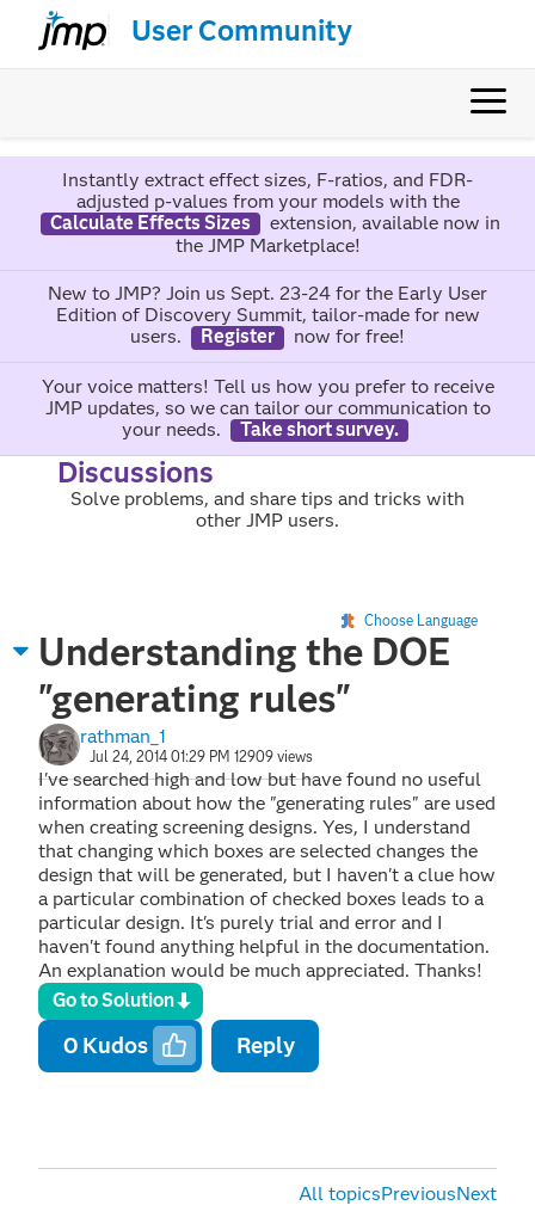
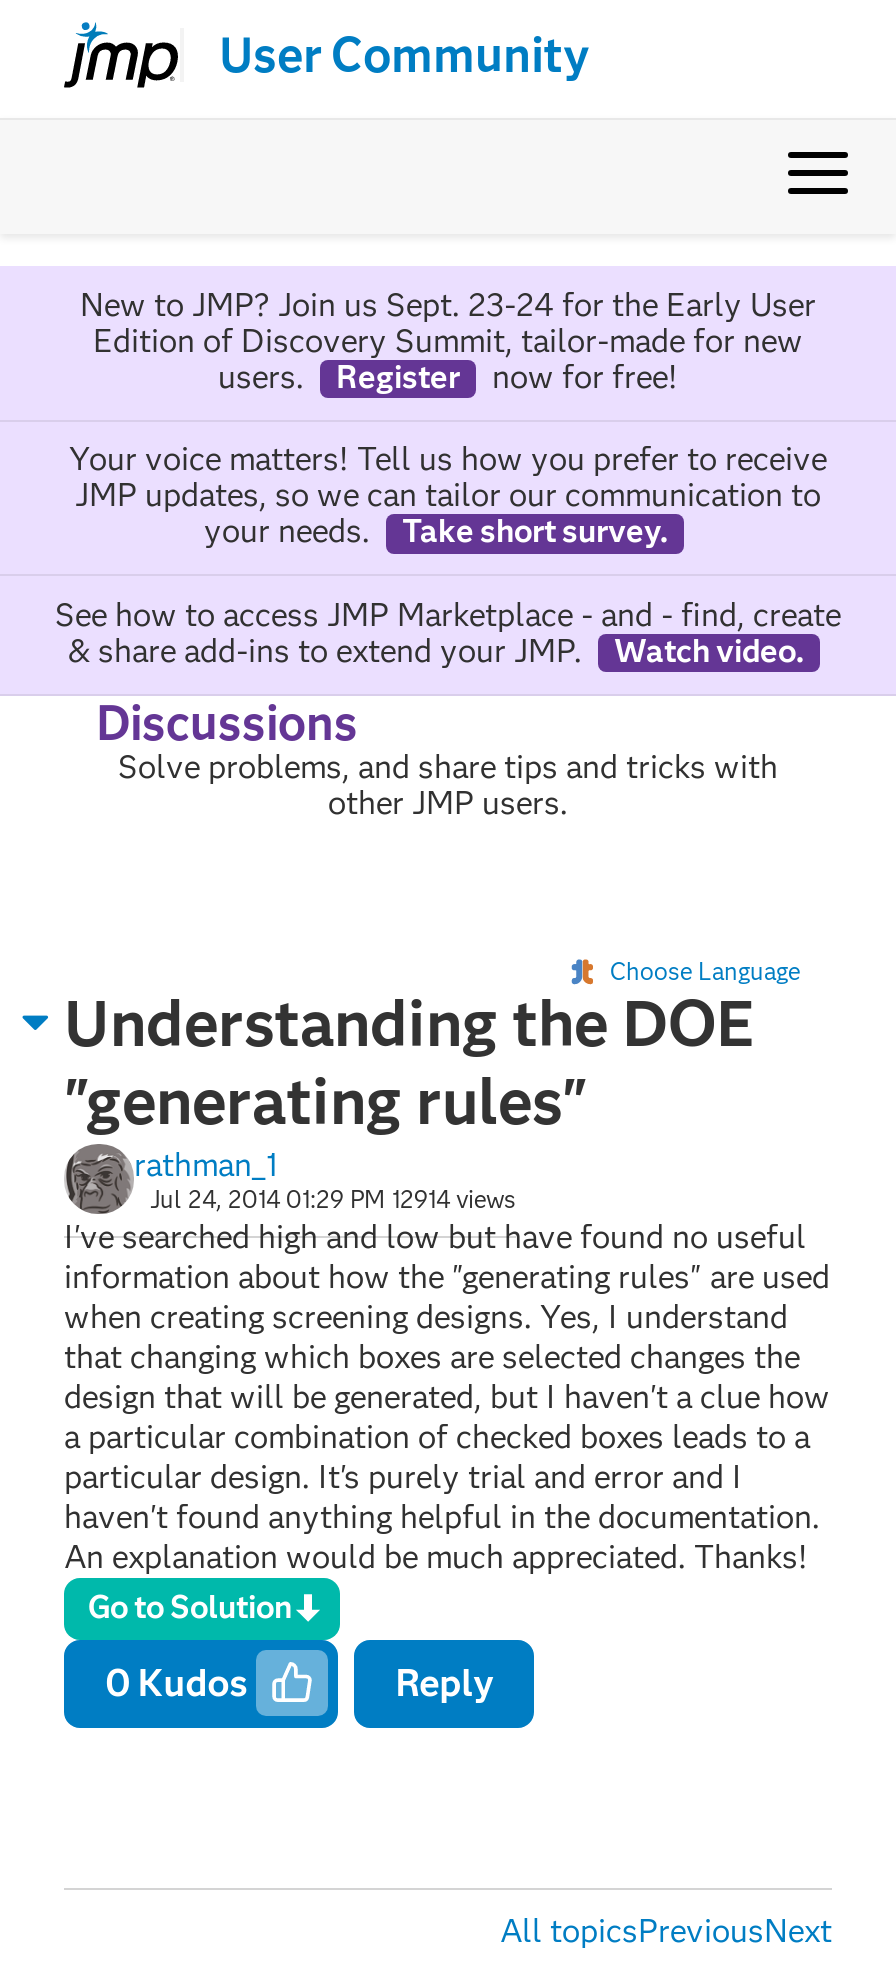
[50,168,500,257] Instantly extract effect sizes, F-ratios, and FDR- | adjusted p-values from your models with the | Calculate Effects Sizes | extension, available now in | the JMP Marketplace! -> none
moved [41,282,494,440] -> [69,286,827,550]: New to JMP? Join us Sept. 23-24 for the Early User | Edition of Discovery Summit, tailor-made for new | users. | ... | your needs. | Take short survey.
none -> [55,595,841,669] See how to access JMP Marketplace - and - find, create | & share add-ins to extend your JMP. | Watch video.
[90,747,313,765] Jul 24, 2014 01:29 PM 12909 views -> [150,1184,516,1214] Jul 24, 2014 01:29 PM 12914 views

